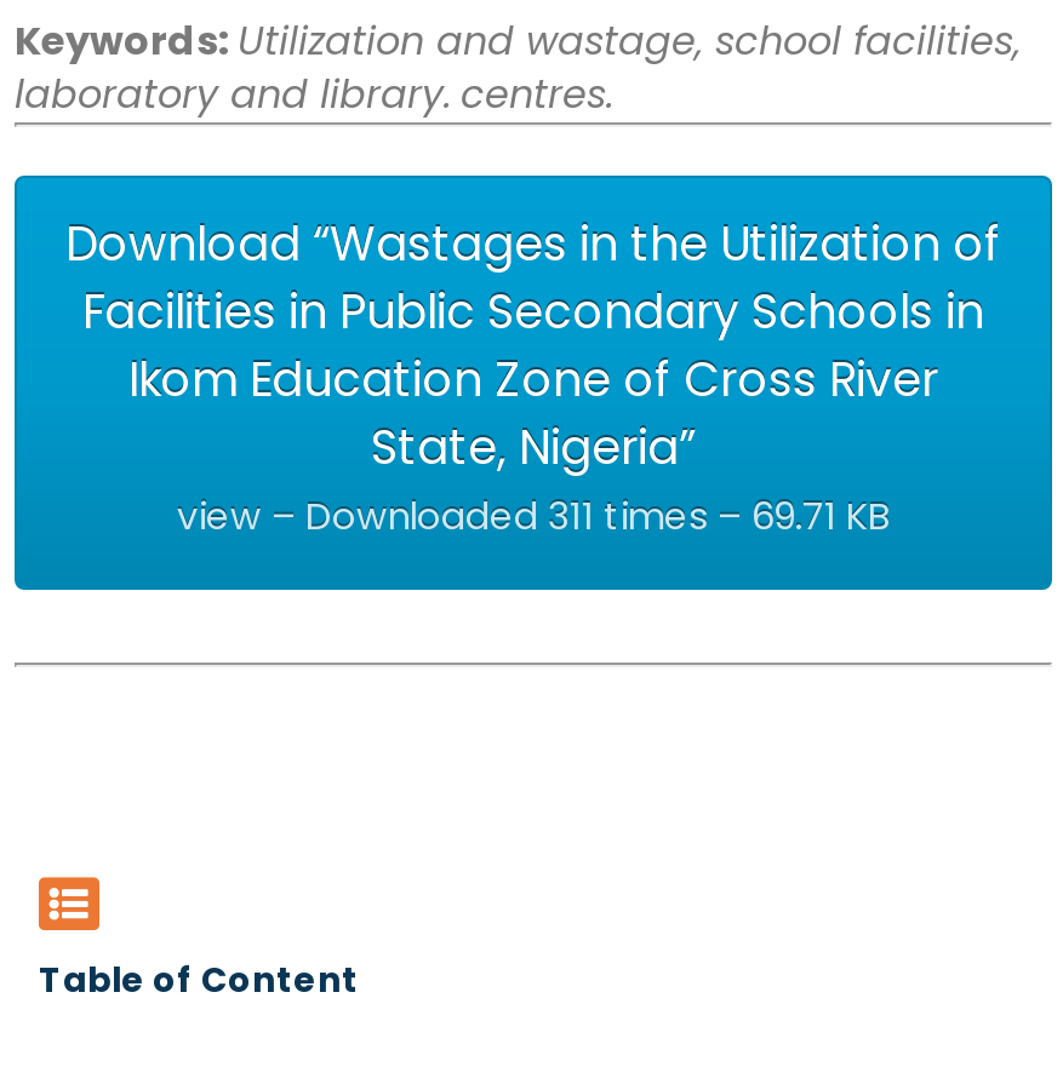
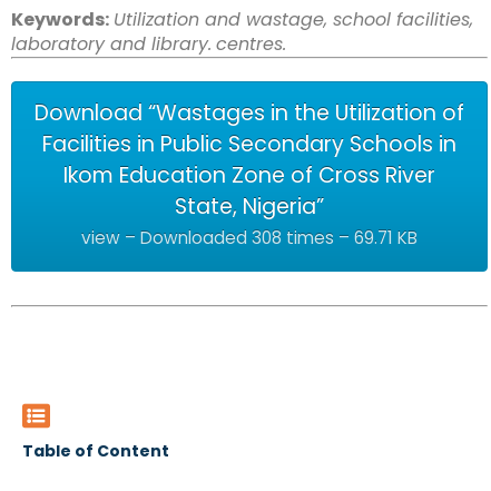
[177,491,890,542] view – Downloaded 311 times – 69.71 KB -> [81,226,418,250] view – Downloaded 308 times – 69.71 KB

